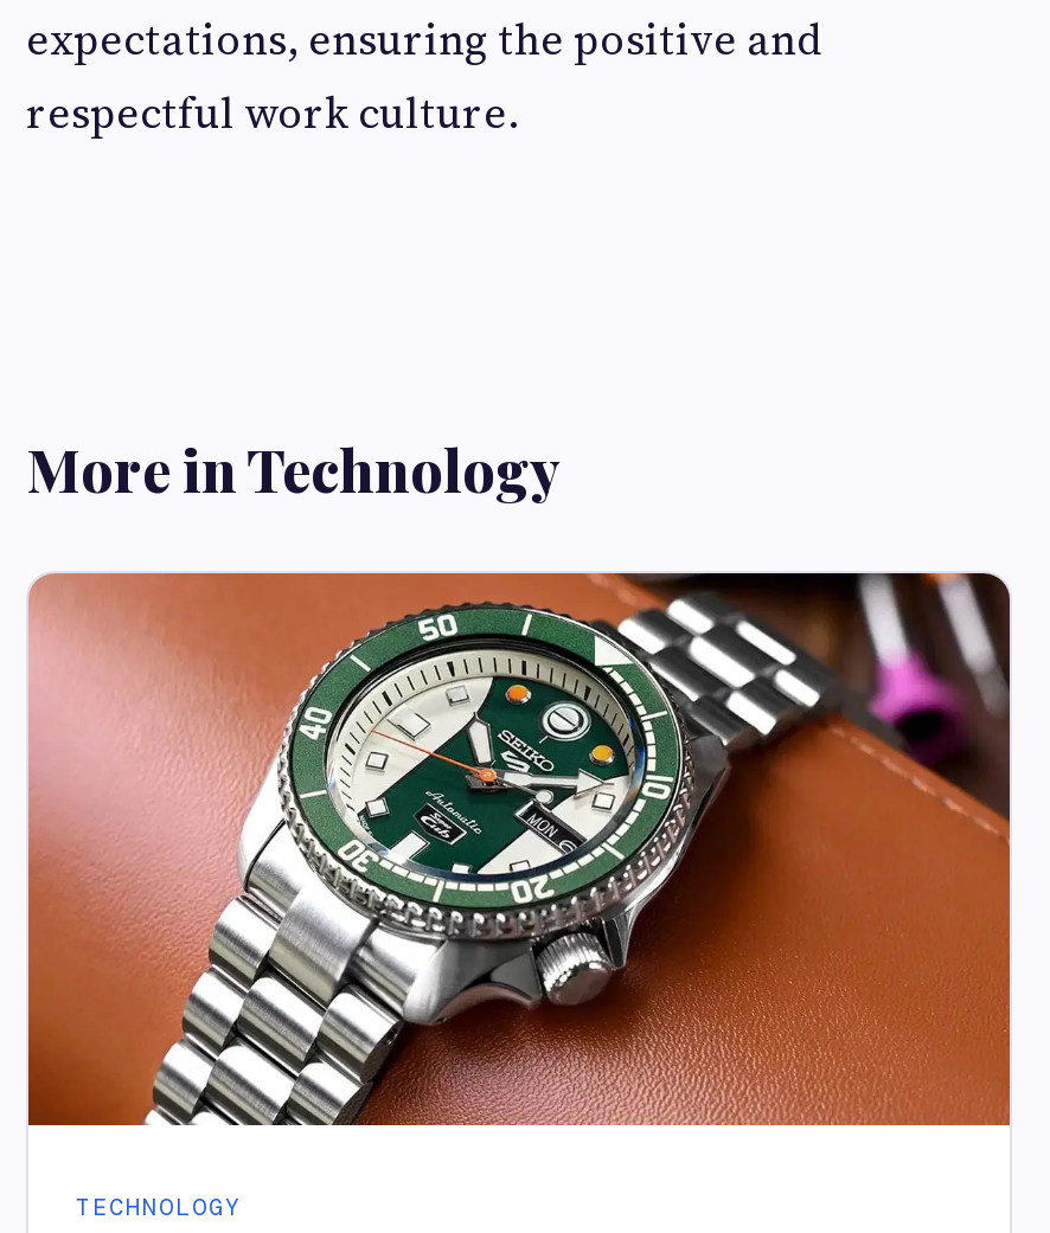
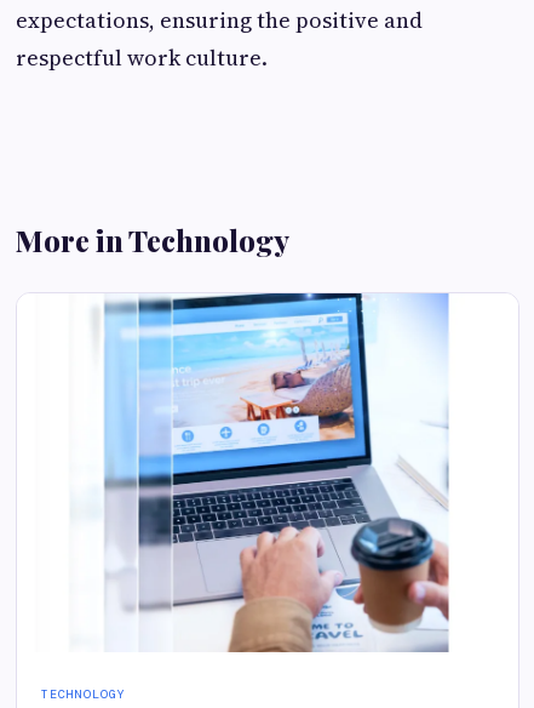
[26,571,1012,1128] [image] -> [17,292,518,652] [image]

